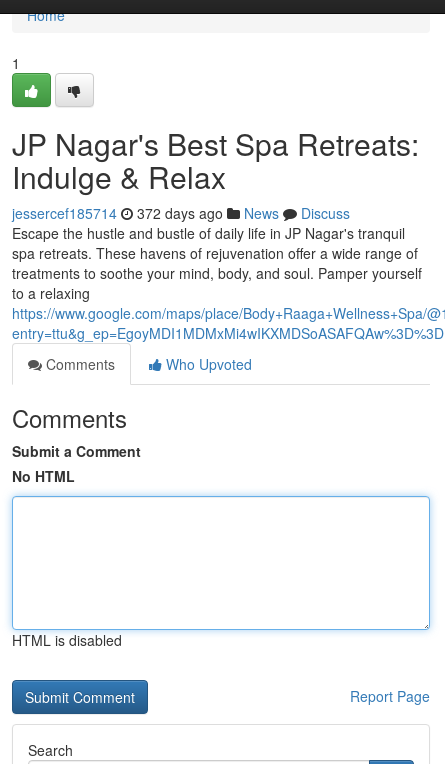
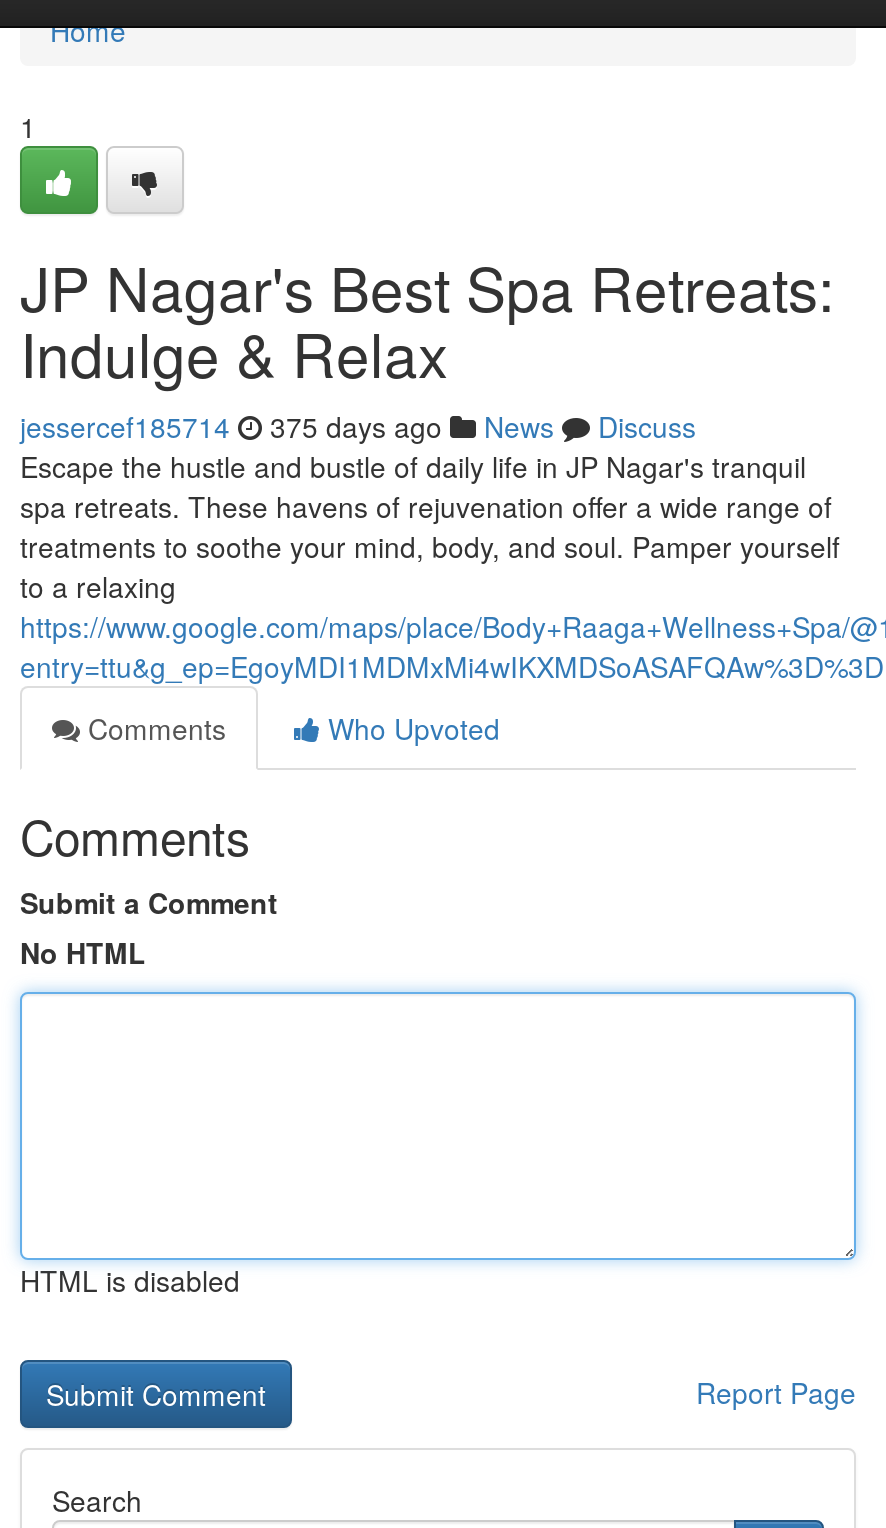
[12,203,350,223] jessercef185714 372 days ago News Discuss -> [20,406,696,446] jessercef185714 375 days ago News Discuss

